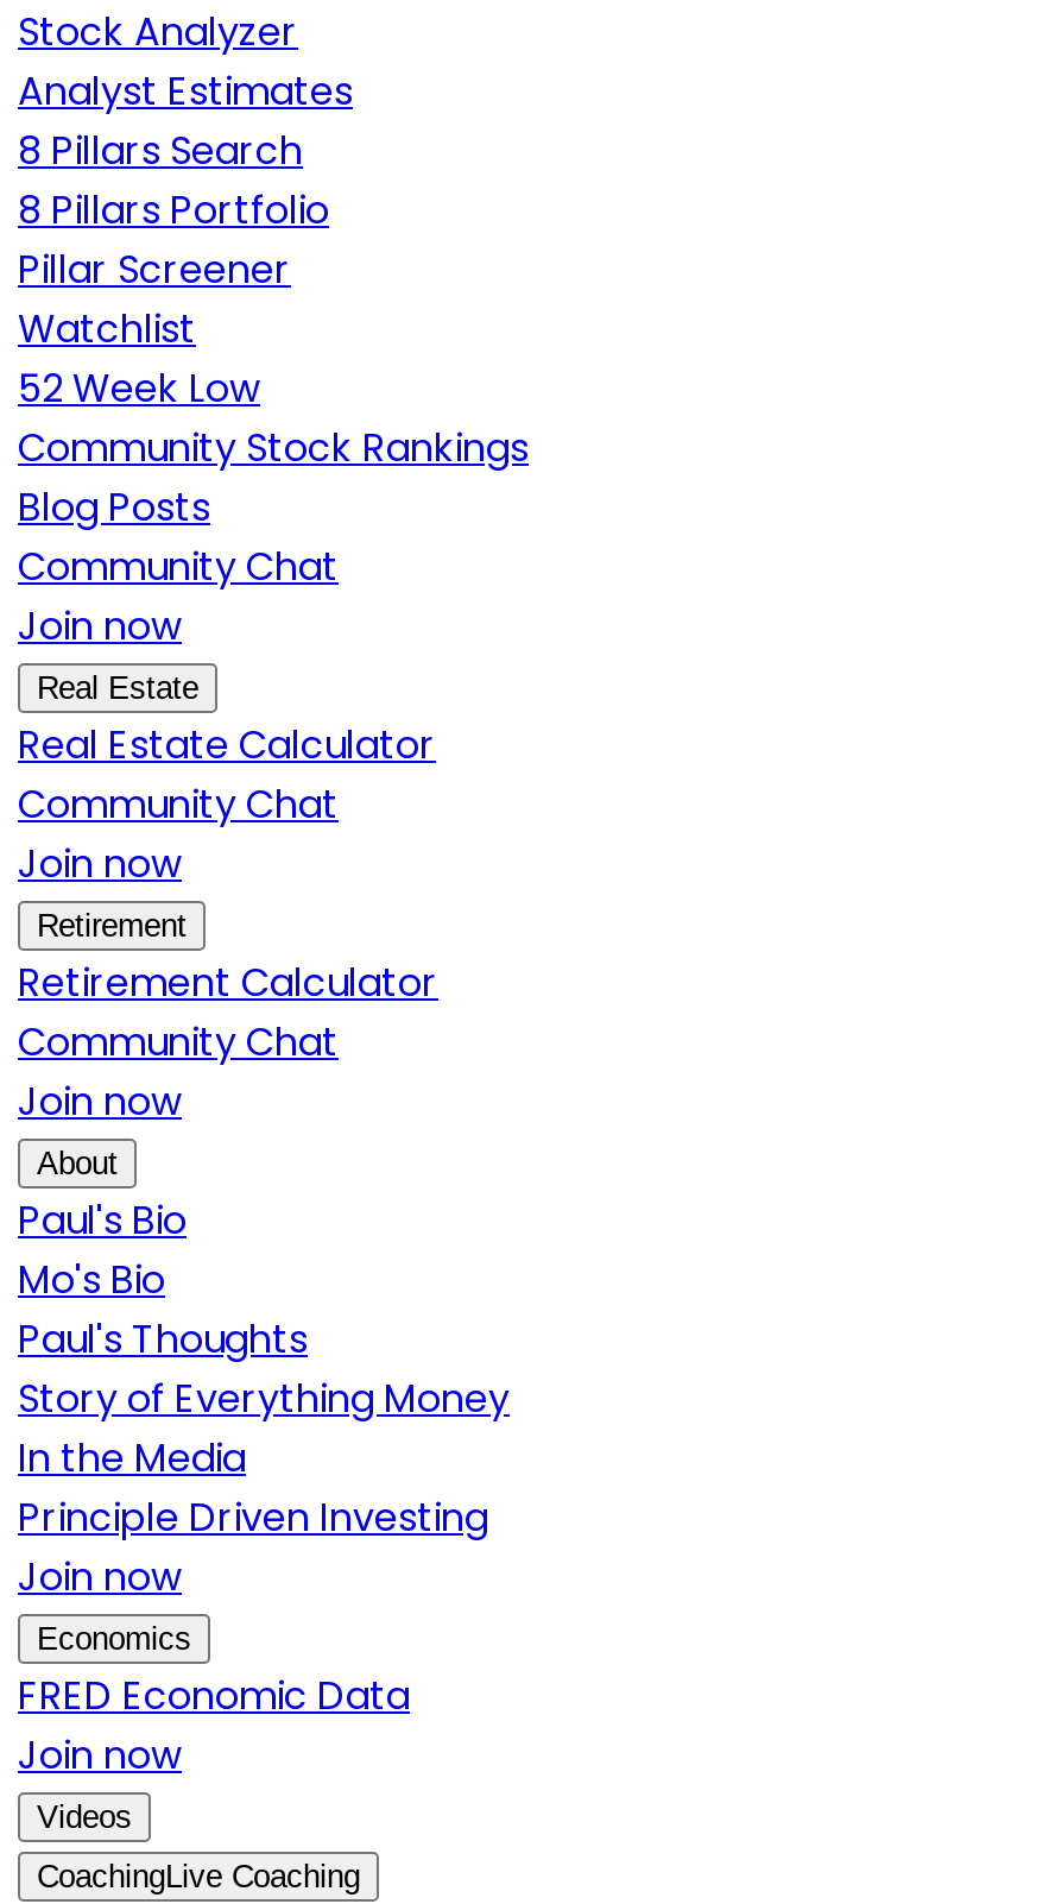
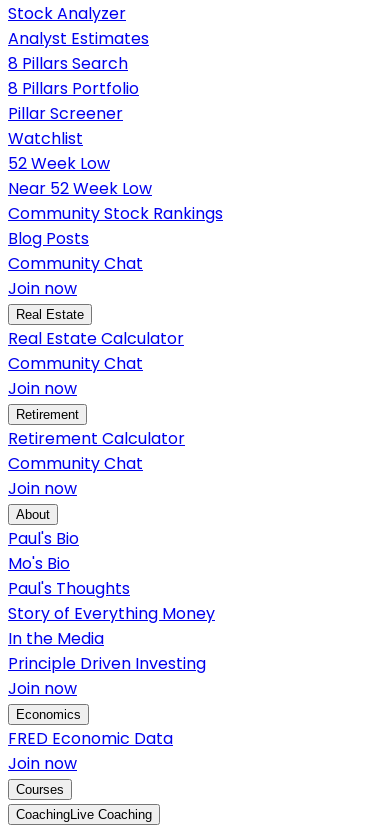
none -> [8,177,152,200] Near 52 Week Low
[37,1800,132,1836] Videos -> [16,782,64,797] Courses

